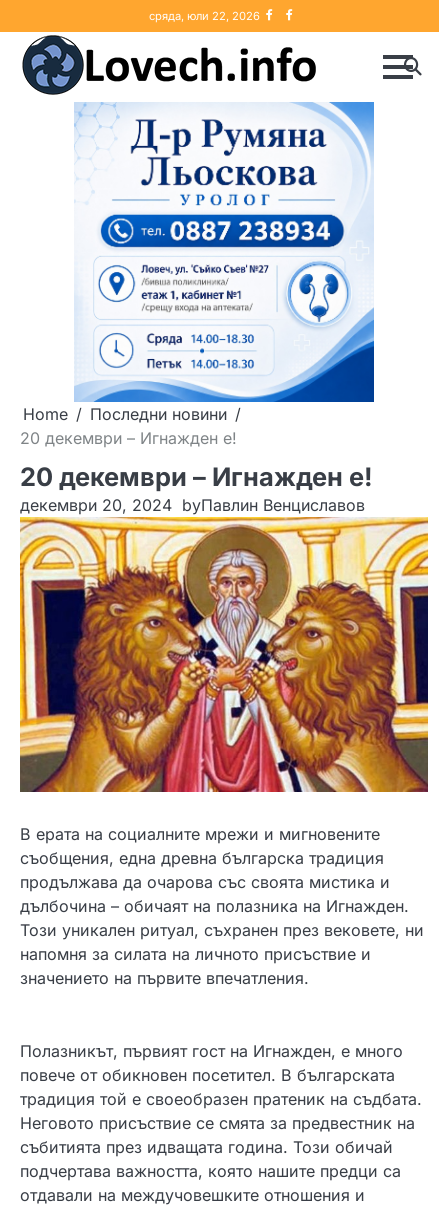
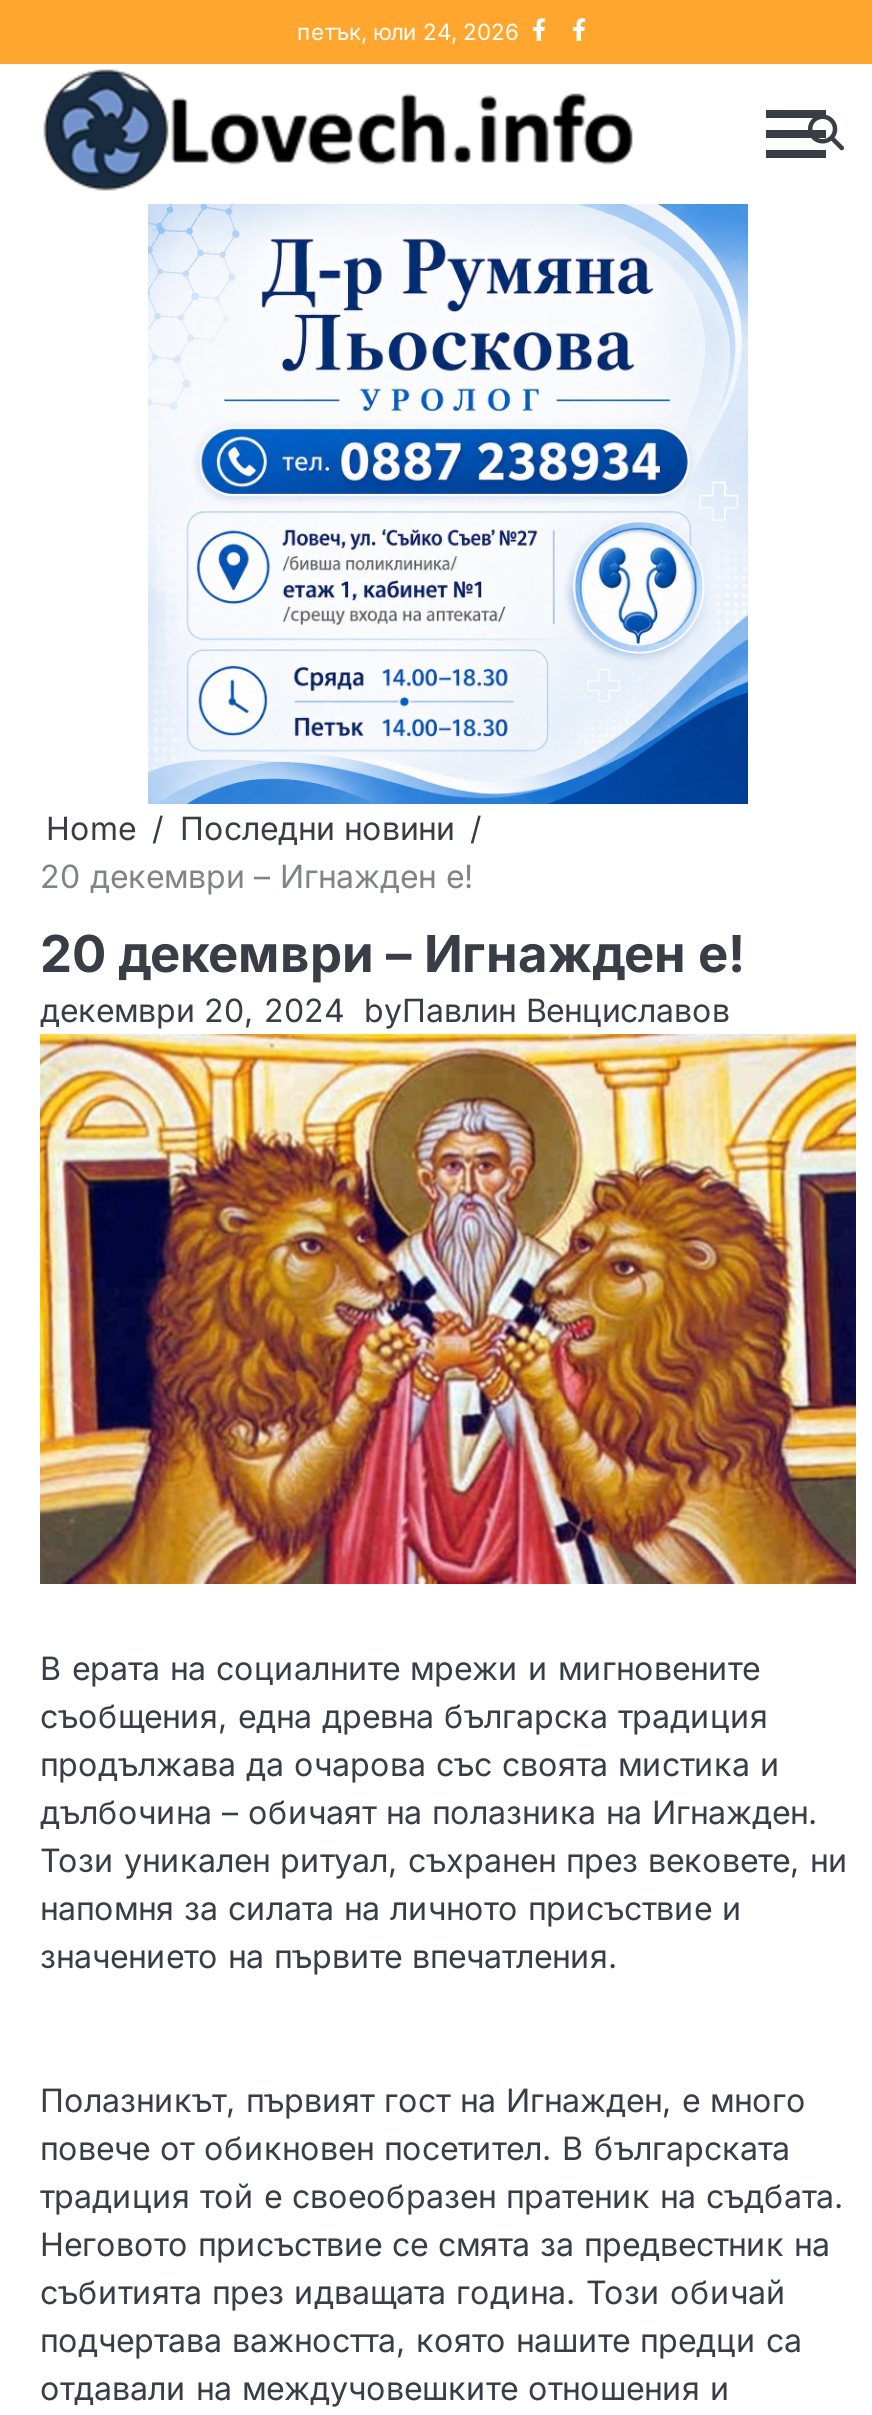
[148,8,259,22] сряда, юли 22, 2026 -> [297,17,519,45] петък, юли 24, 2026

